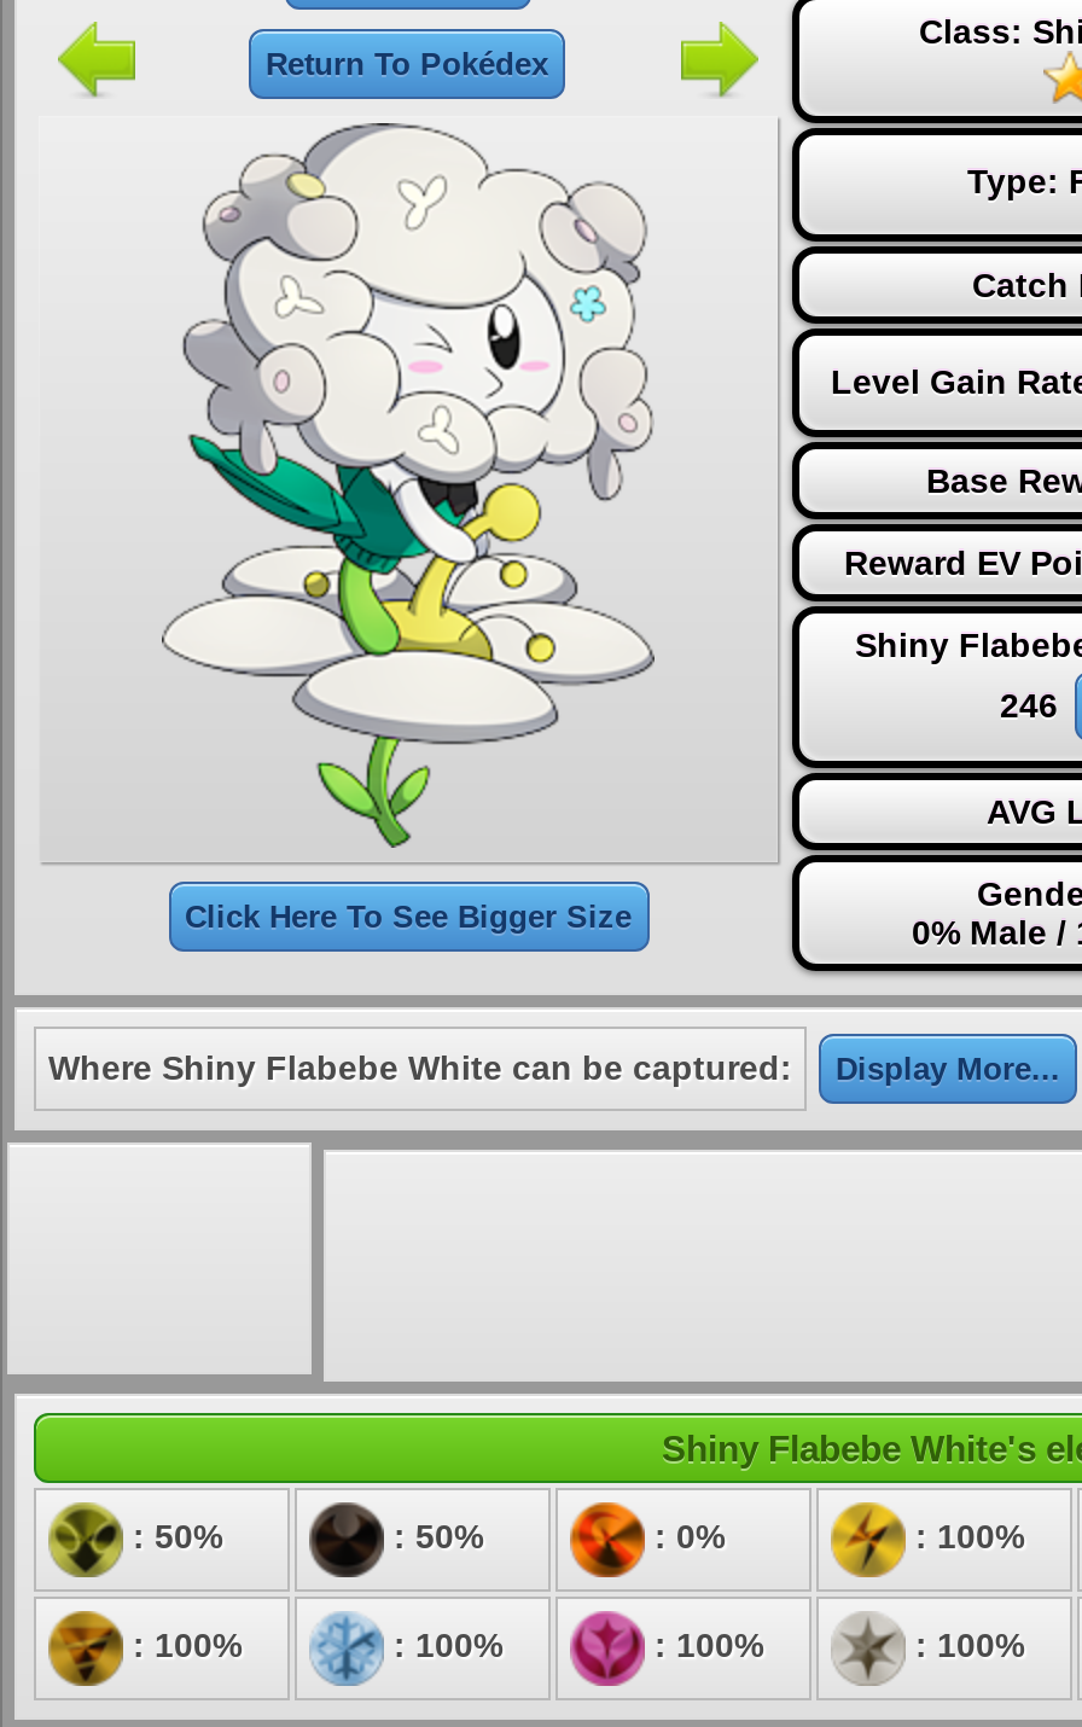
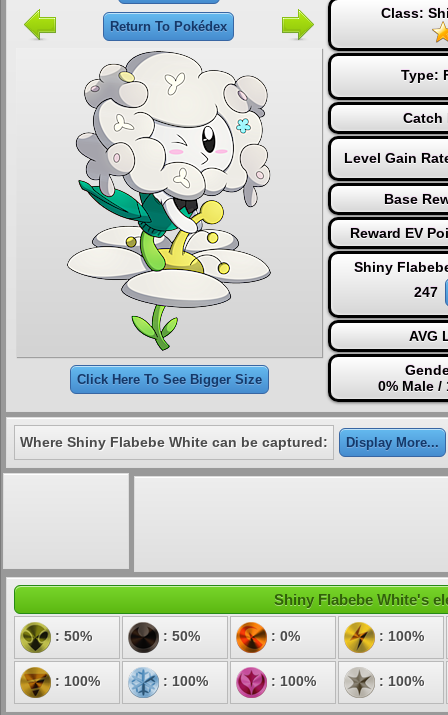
[1000,686,1068,725] 246 -> [414,284,442,300] 247

